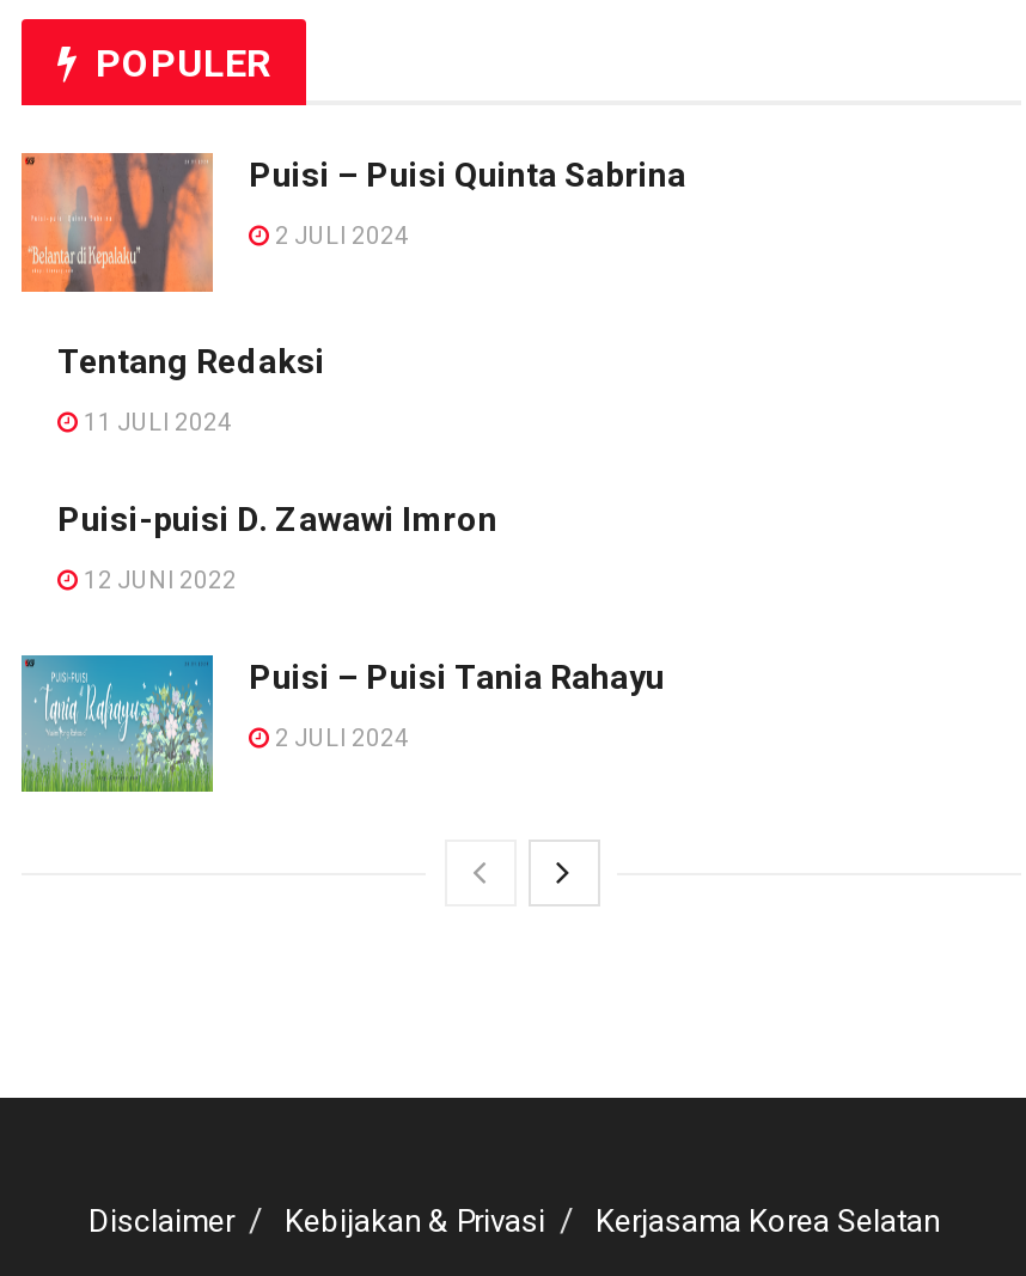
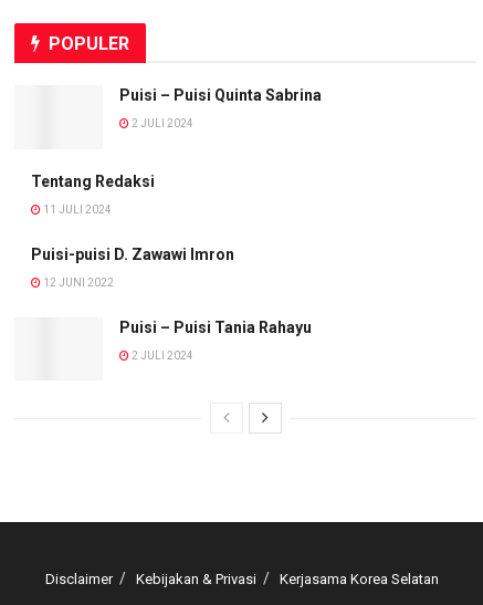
[19,151,215,294] [image] -> none
[19,653,215,794] [image] -> none

